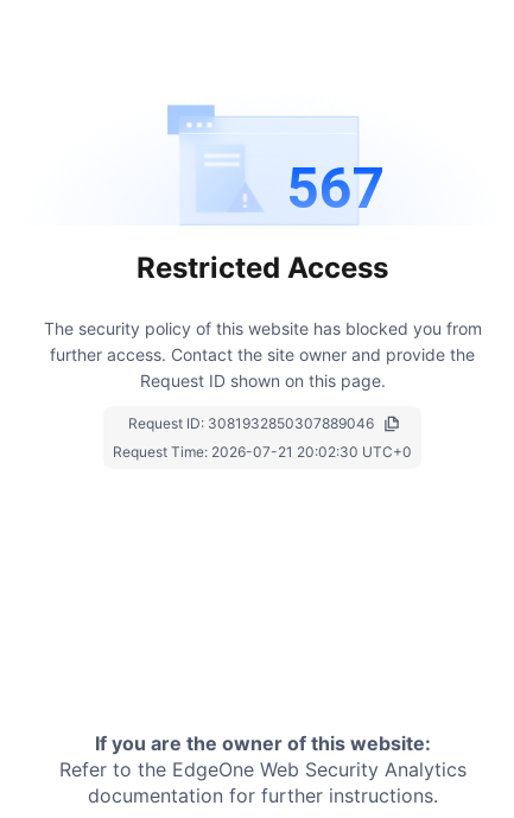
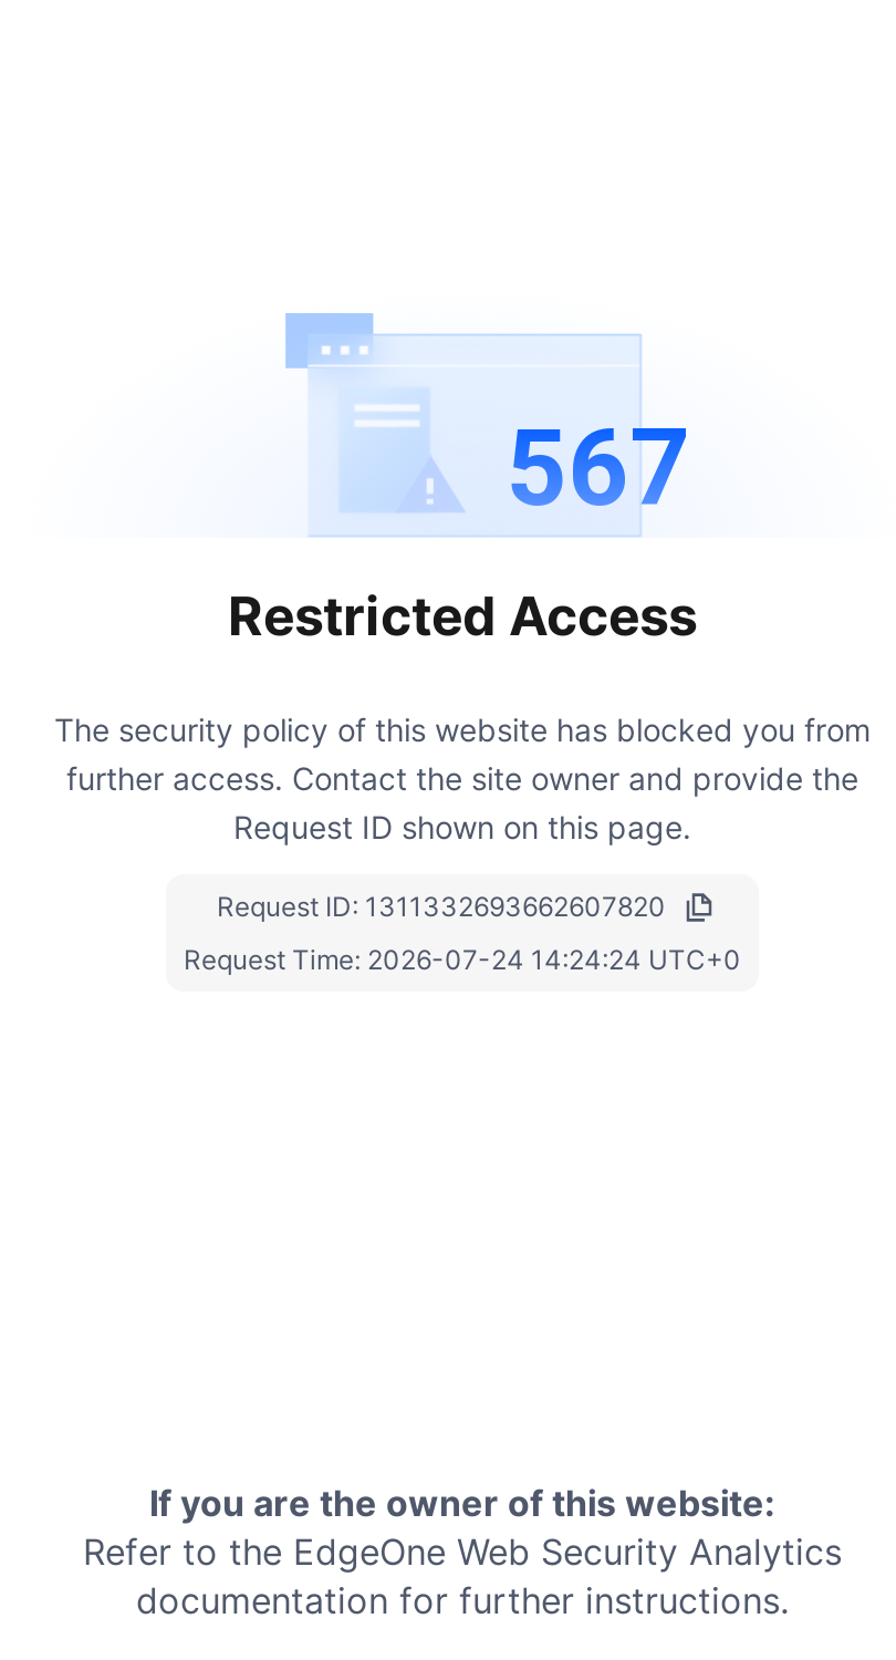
[128,414,374,432] Request ID: 3081932850307889046 -> [217,889,666,922] Request ID: 1311332693662607820
[113,442,412,460] Request Time: 2026-07-21 20:02:30 UTC+0 -> [184,942,741,975] Request Time: 2026-07-24 14:24:24 UTC+0

